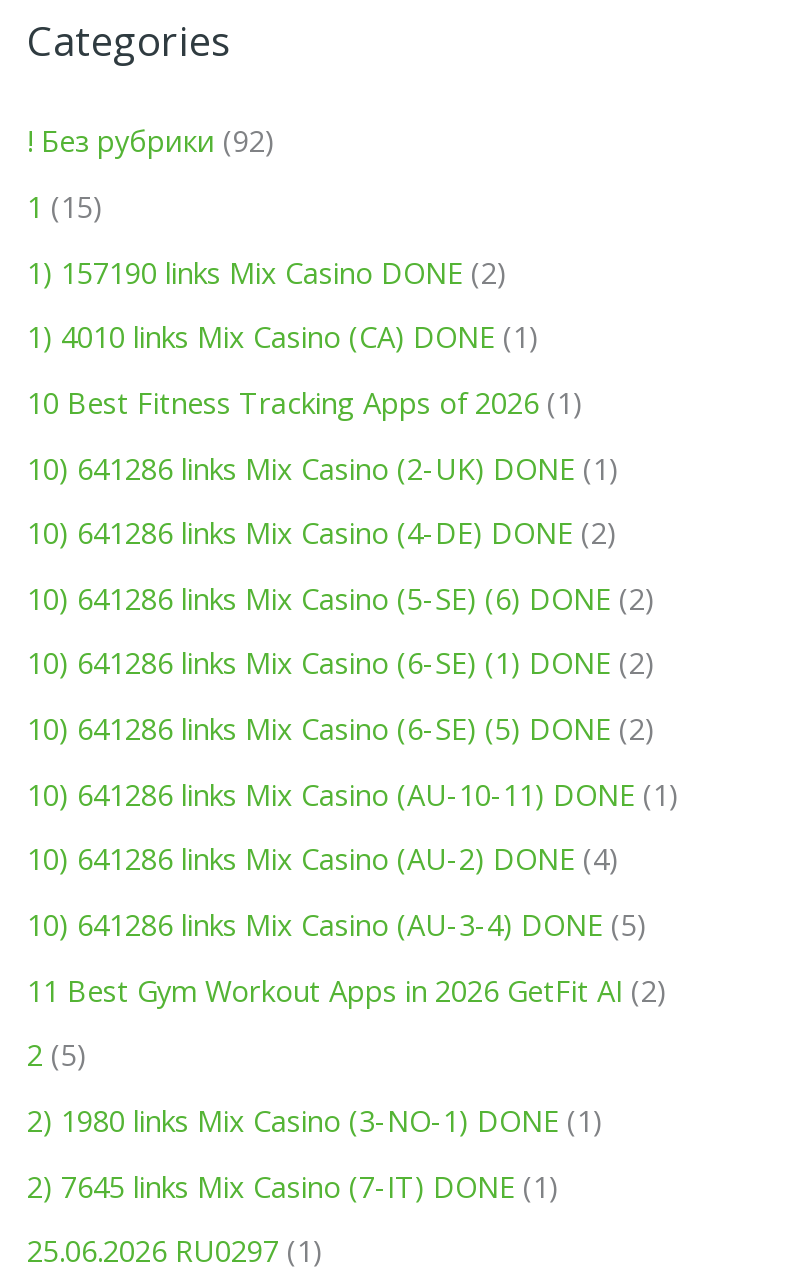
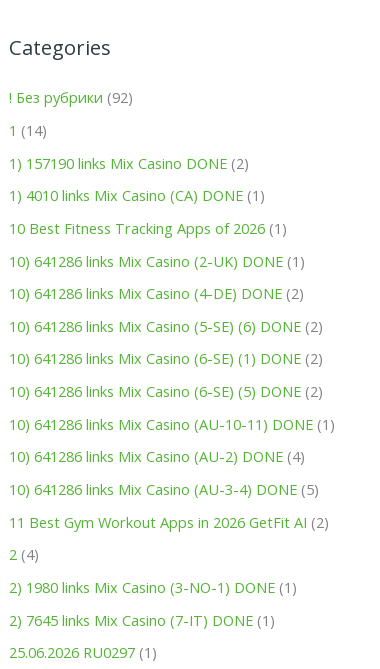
[27,186,103,226] 1 (15) -> [9,120,47,140] 1 (14)
[27,1035,87,1075] 2 (5) -> [9,544,39,564] 2 (4)

